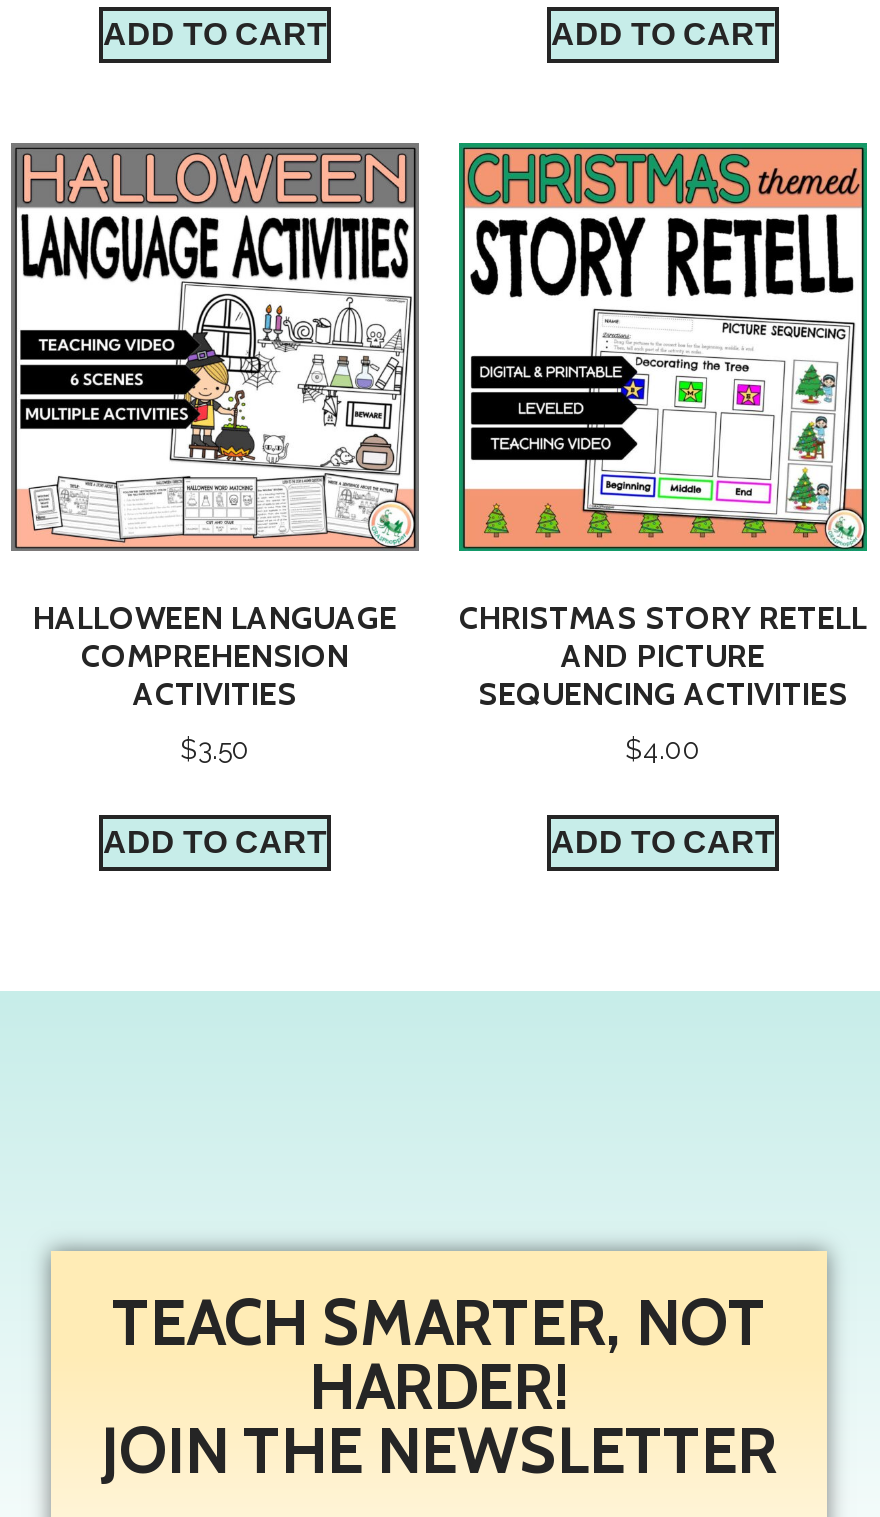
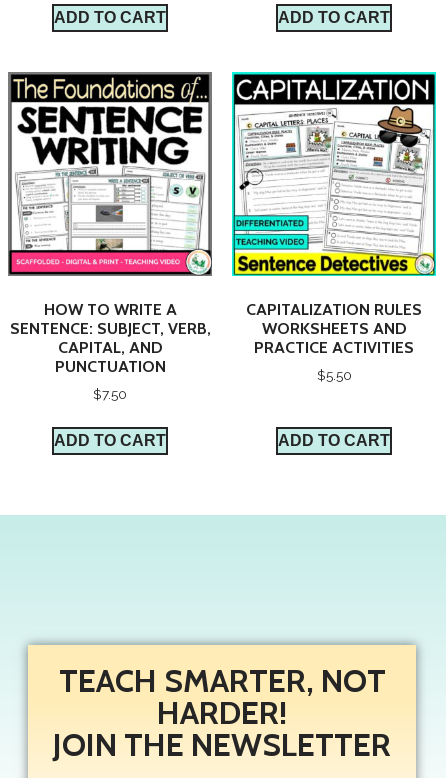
[15,150,417,714] [image] | HALLOWEEN LANGUAGE | COMPREHENSION | ACTIVITIES -> [9,74,211,376] [image] | HOW TO WRITE A | SENTENCE: SUBJECT, VERB, | CAPITAL, AND | PUNCTUATION
[457,142,869,714] [image] | CHRISTMAS STORY RETELL | AND PICTURE | SEQUENCING ACTIVITIES -> [231,71,437,357] [image] | CAPITALIZATION RULES | WORKSHEETS AND | PRACTICE ACTIVITIES
[180,734,250,766] $3.50 -> [93,386,127,402] $7.50
[625,734,701,766] $4.00 -> [316,367,351,383] $5.50

